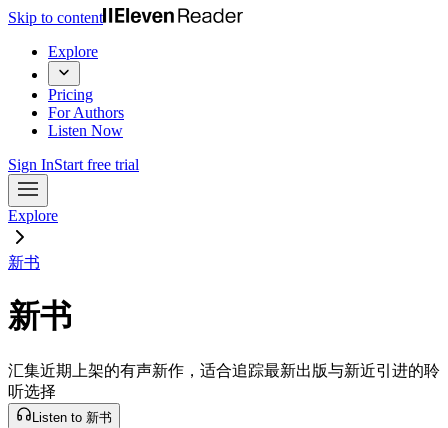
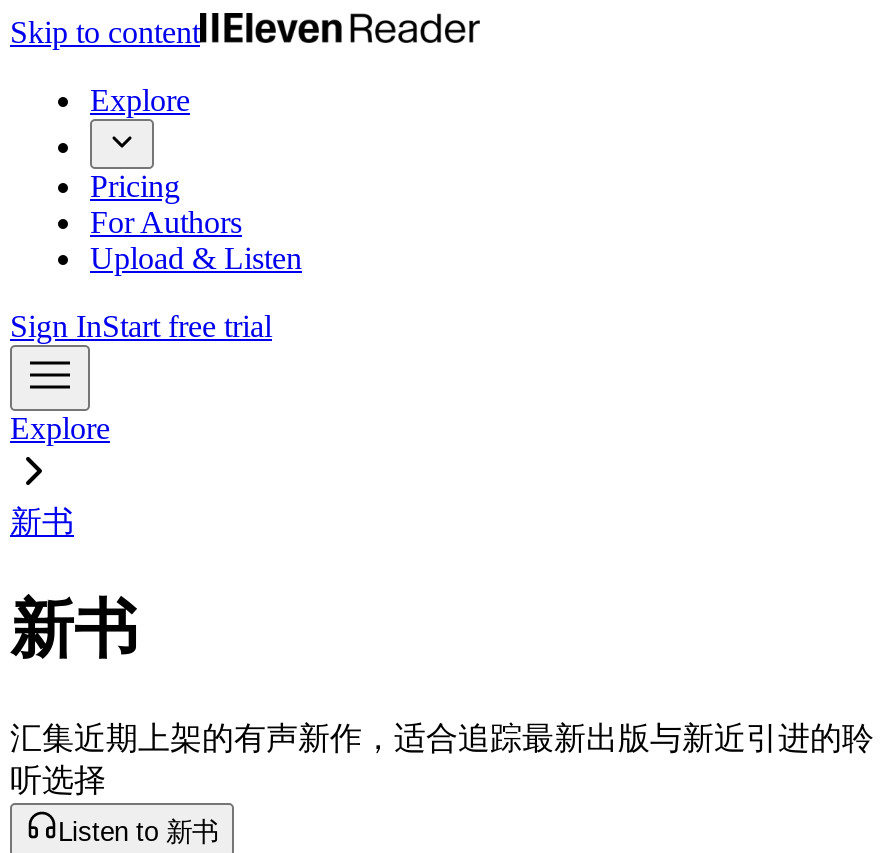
[48,122,123,139] Listen Now -> [90,241,302,275] Upload & Listen

